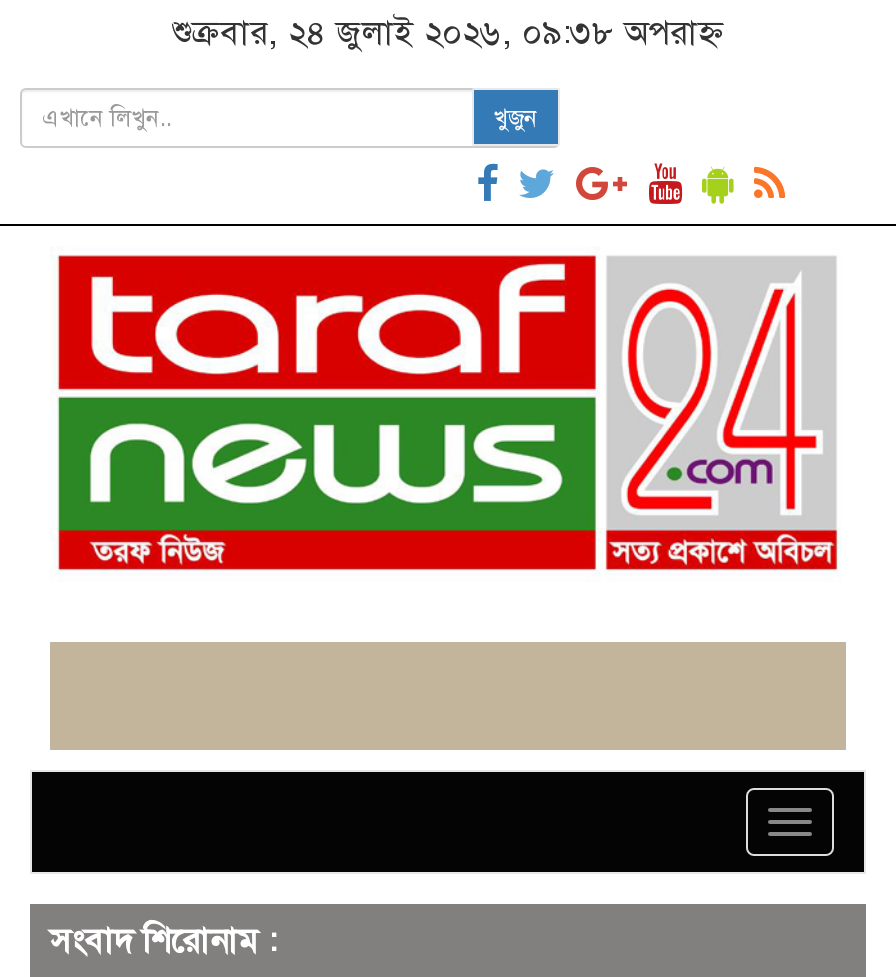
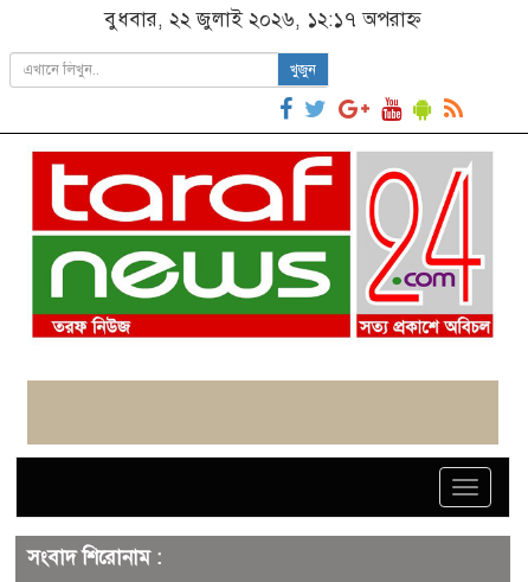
[172,12,724,54] শুক্রবার, ২৪ জুলাই ২০২৬, ০৯:৩৮ অপরাহ্ন -> [104,7,421,32] বুধবার, ২২ জুলাই ২০২৬, ১২:১৭ অপরাহ্ন

